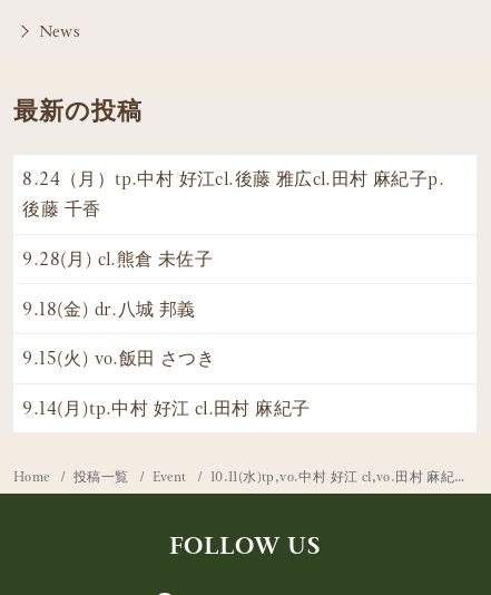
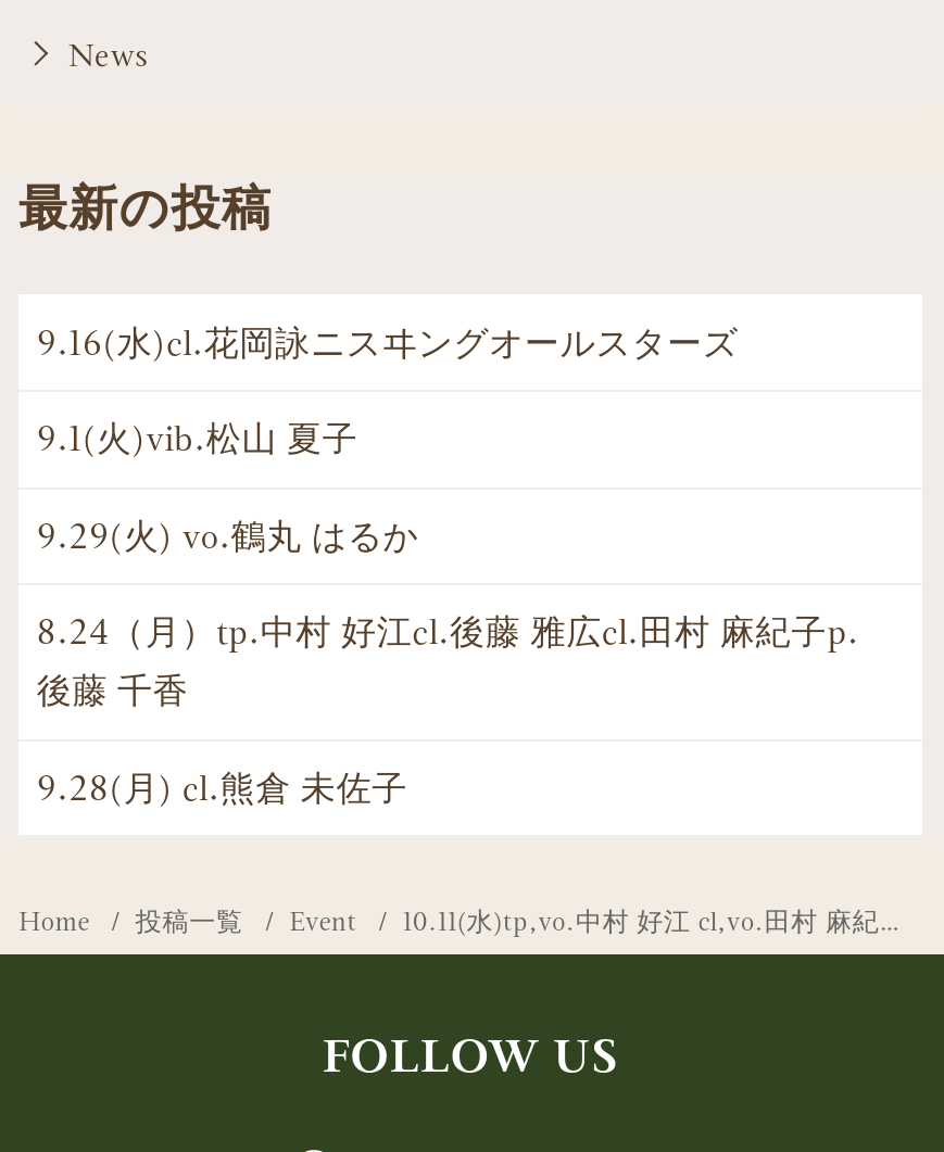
none -> [36,319,738,559] 9.16(水)cl.花岡詠ニスヰングオールスターズ | 9.1(火)vib.松山 夏子 | 9.29(火) vo.鶴丸 はるか
moved [23,168,444,271] -> [36,610,859,811]: 8.24（月）tp.中村 好江cl.後藤 雅広cl.田村 麻紀子p. | 後藤 千香 | 9.28(月) cl.熊倉 未佐子
[23,297,310,420] 9.18(金) dr.八城 邦義 | 9.15(火) vo.飯田 さつき | 9.14(月)tp.中村 好江 cl.田村 麻紀子 -> none

